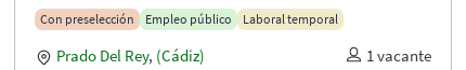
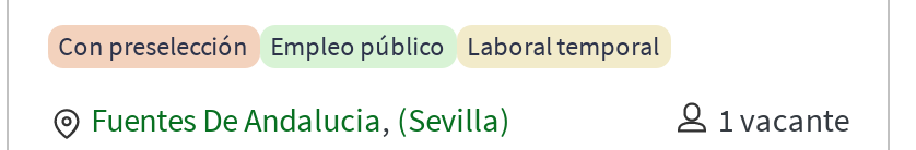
[56,45,204,65] Prado Del Rey, (Cádiz) -> [91,99,511,140] Fuentes De Andalucia, (Sevilla)

